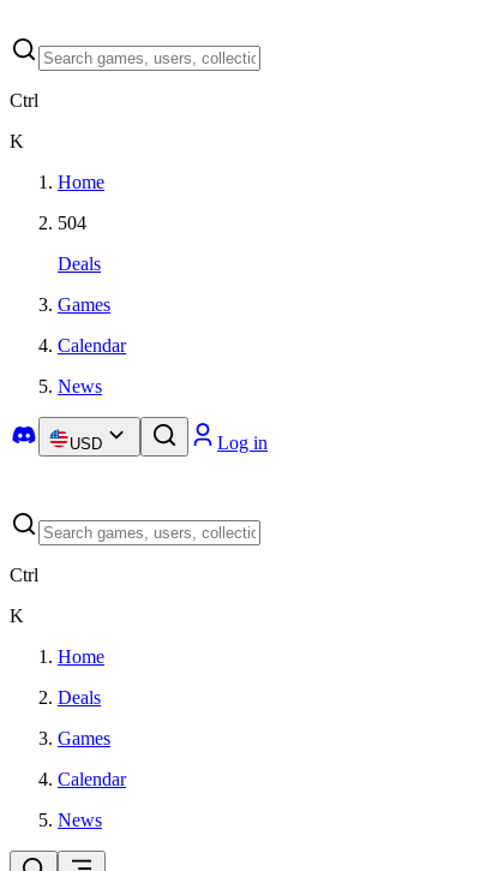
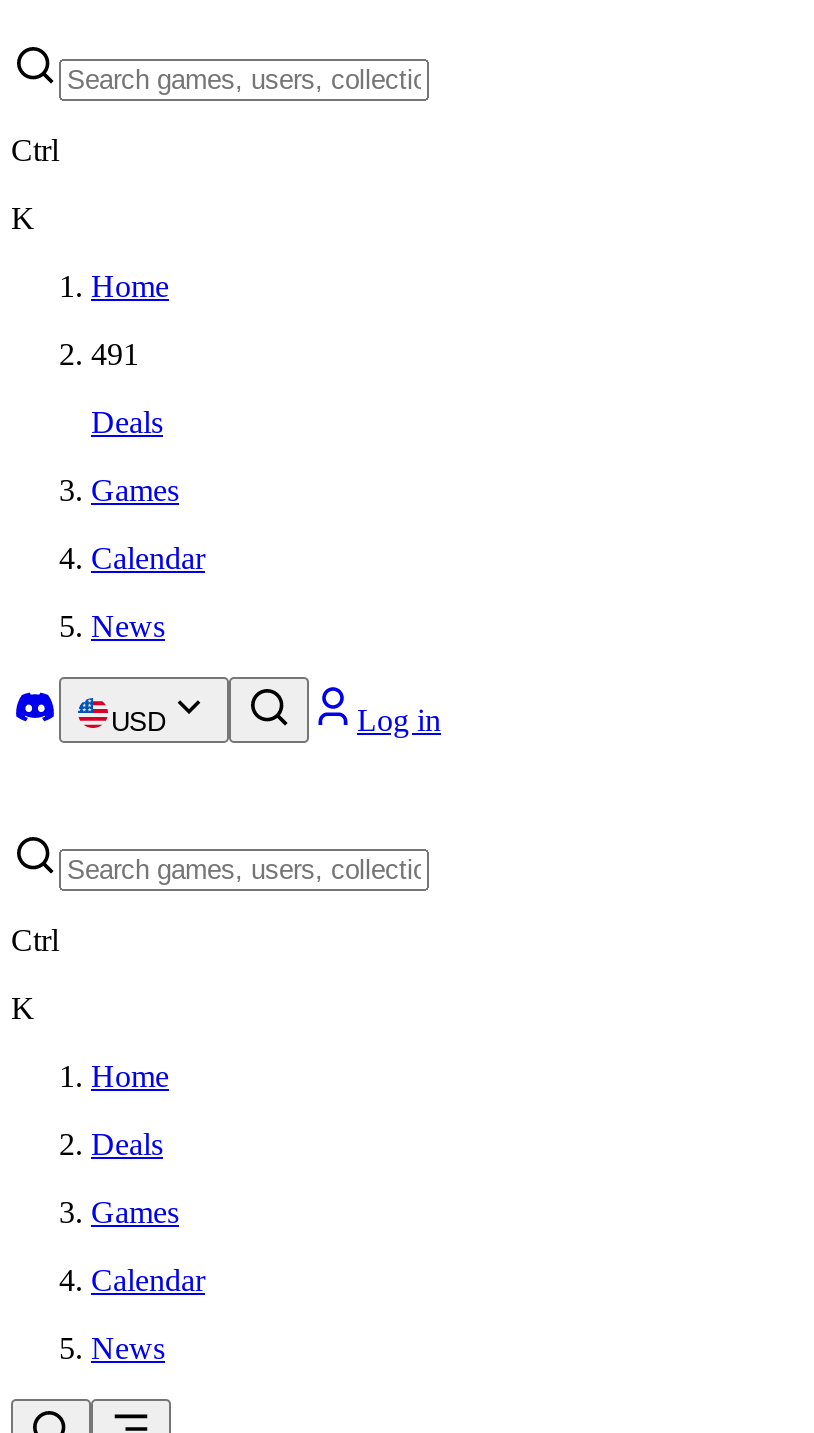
[58,213,86,233] 504 -> [91,337,139,371] 491

